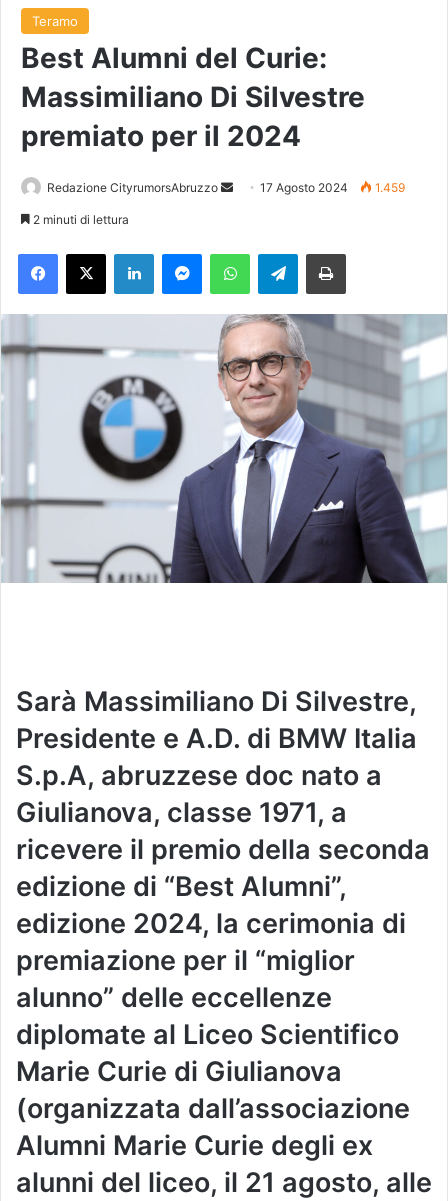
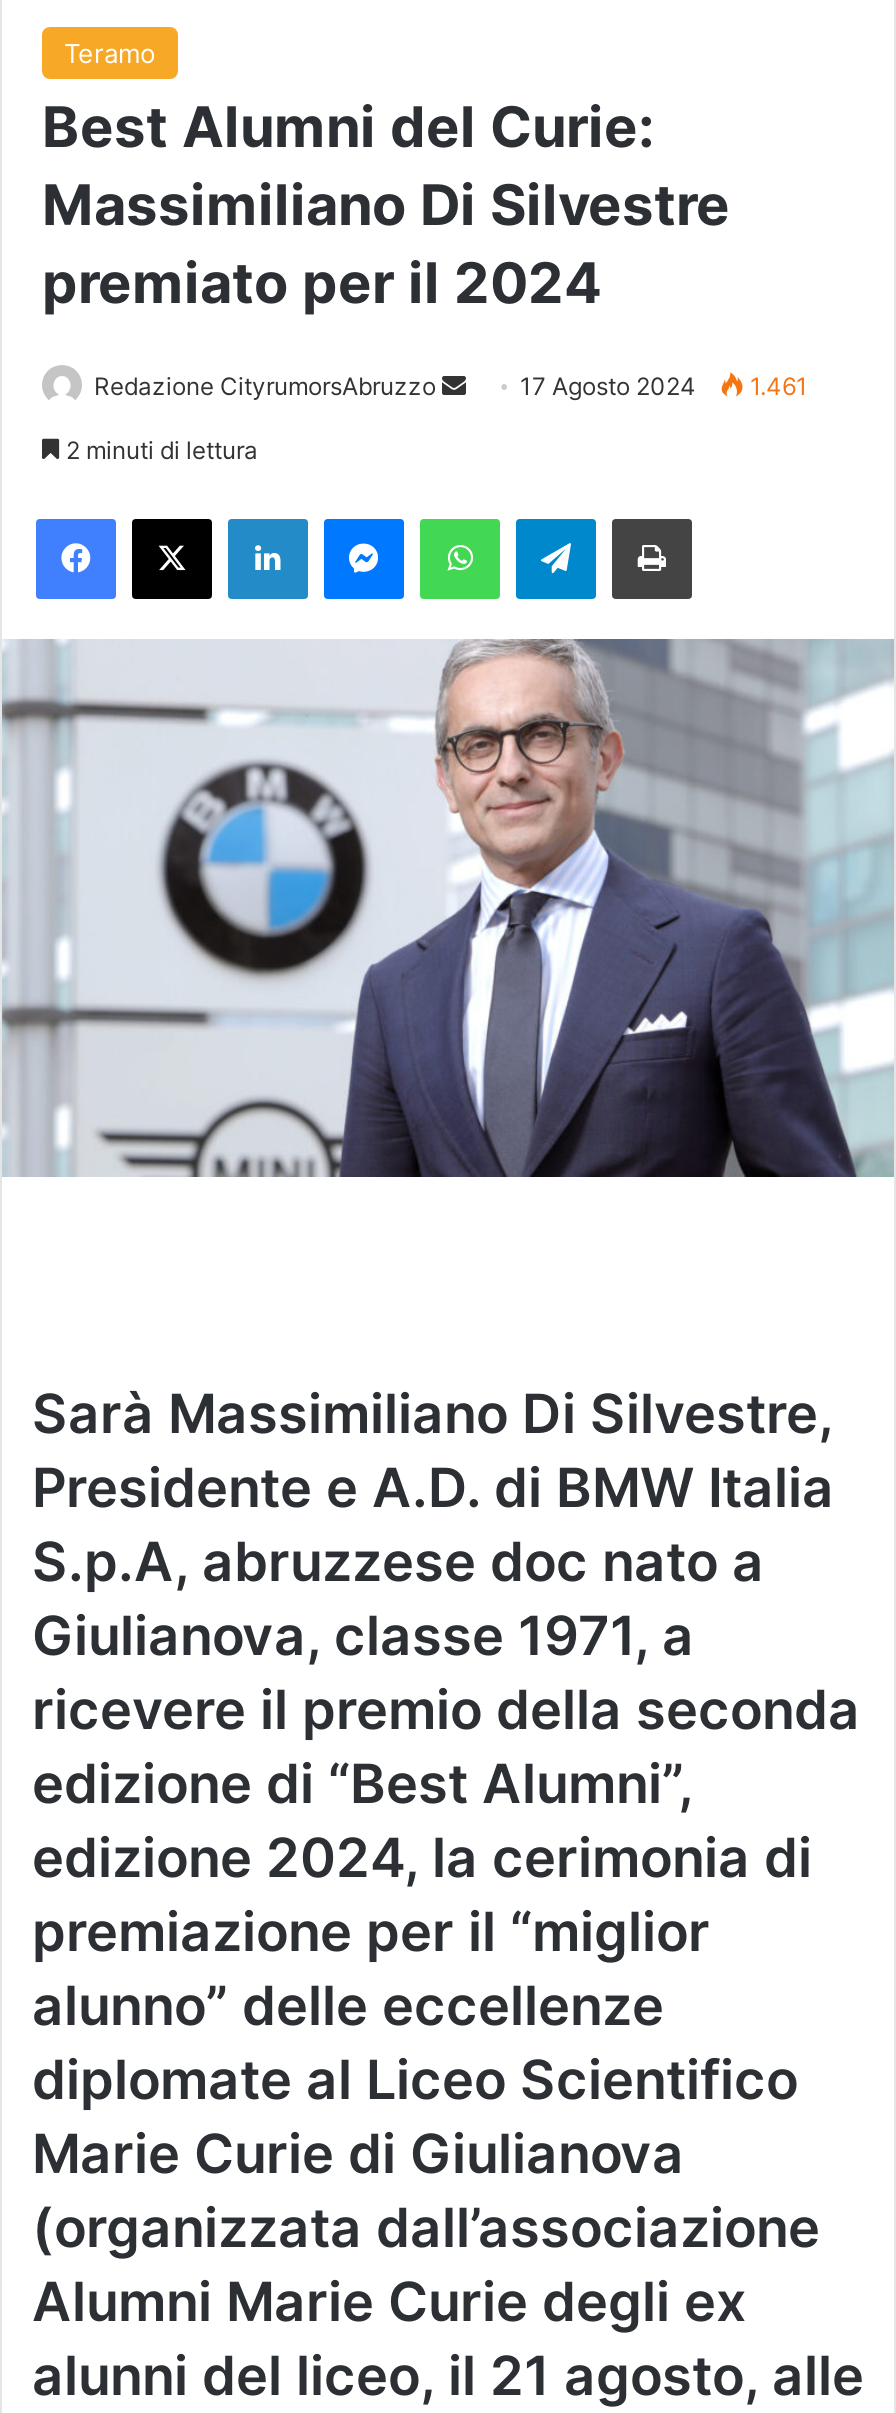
[372,180,405,195] 1.459 -> [744,372,808,402] 1.461

